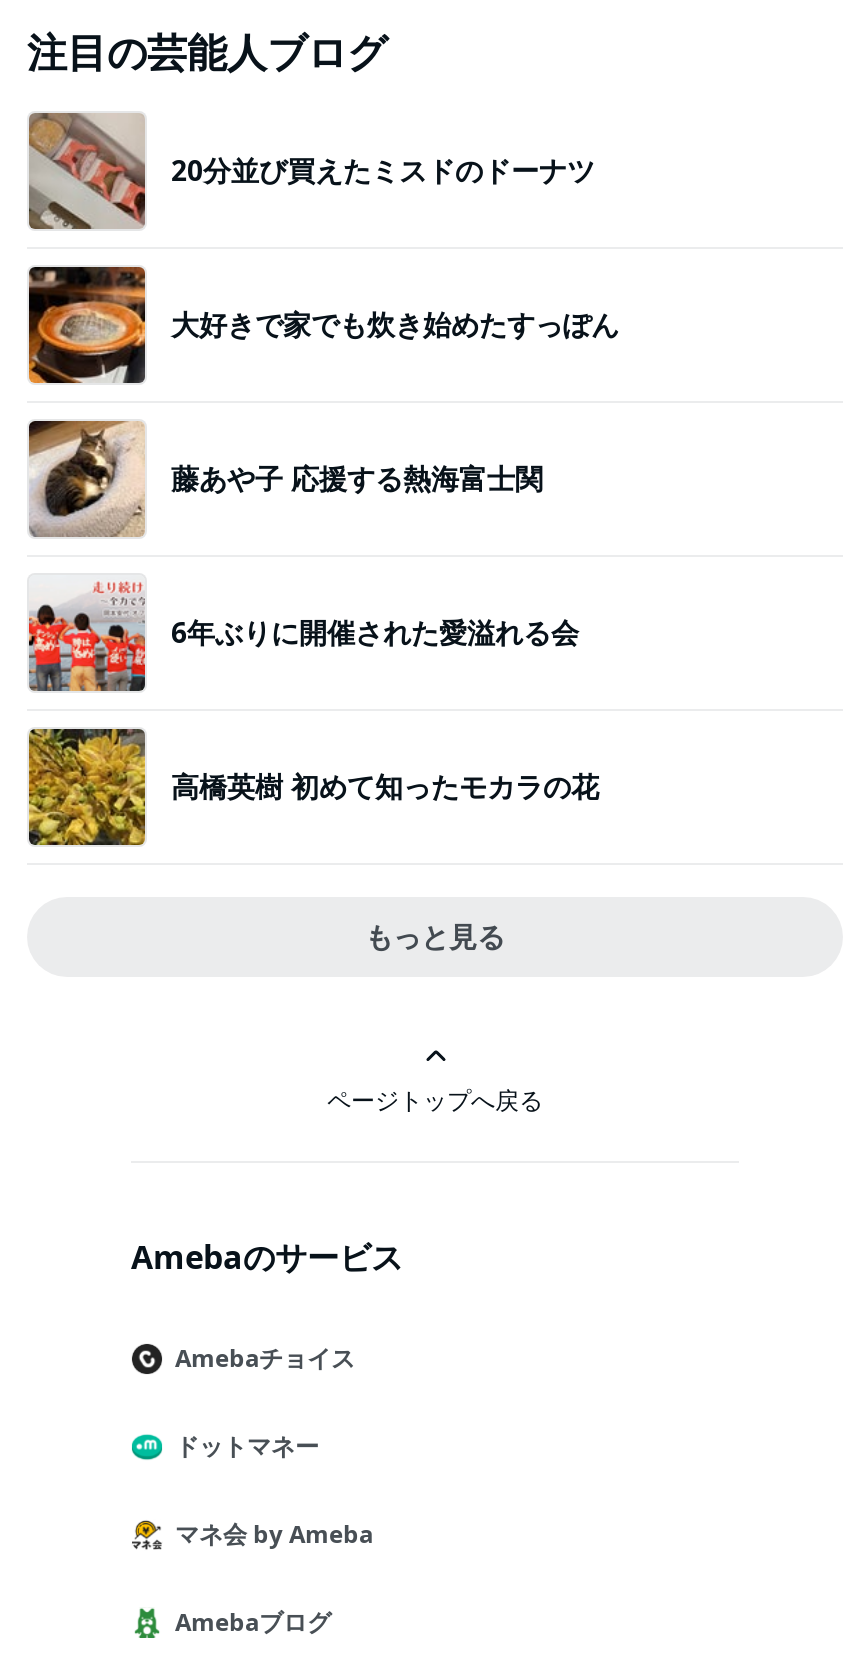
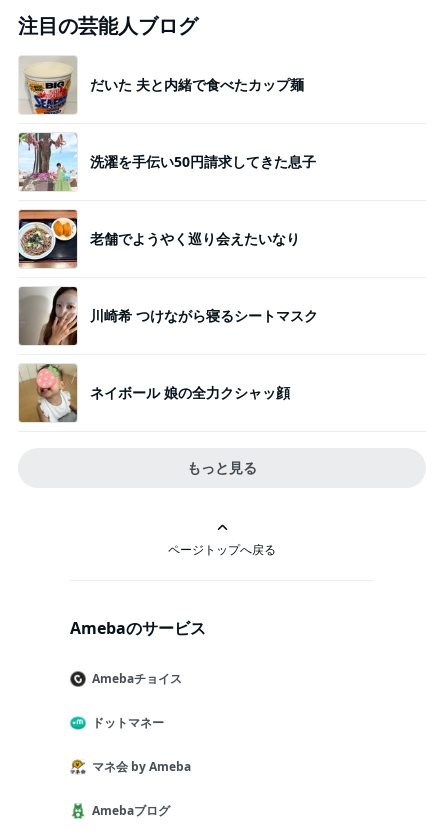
[29,113,595,231] [image] | 20分並び買えたミスドのドーナツ -> [19,57,304,115] [image] | だいた 夫と内緒で食べたカップ麺
[27,265,619,385] [image] | 大好きで家でも炊き始めたすっぽん -> [18,132,316,192] [image] | 洗濯を手伝い50円請求してきた息子
[27,419,543,539] [image] | 藤あや子 応援する熱海富士関 -> [18,209,300,268] [image] | 老舗でようやく巡り会えたいなり
[27,575,579,693] [image] | 6年ぶりに開催された愛溢れる会 -> [18,286,318,346] [image] | 川崎希 つけながら寝るシートマスク
[27,727,599,847] [image] | 高橋英樹 初めて知ったモカラの花 -> [18,363,290,423] [image] | ネイボール 娘の全力クシャッ顔

